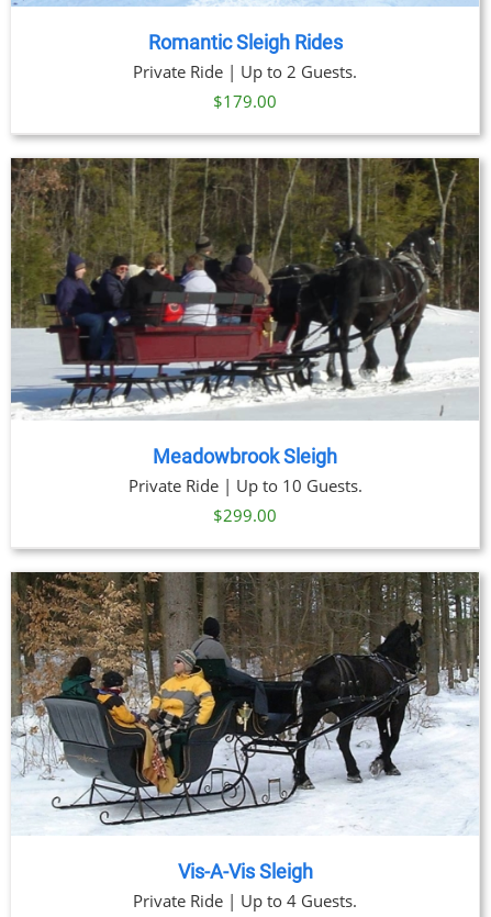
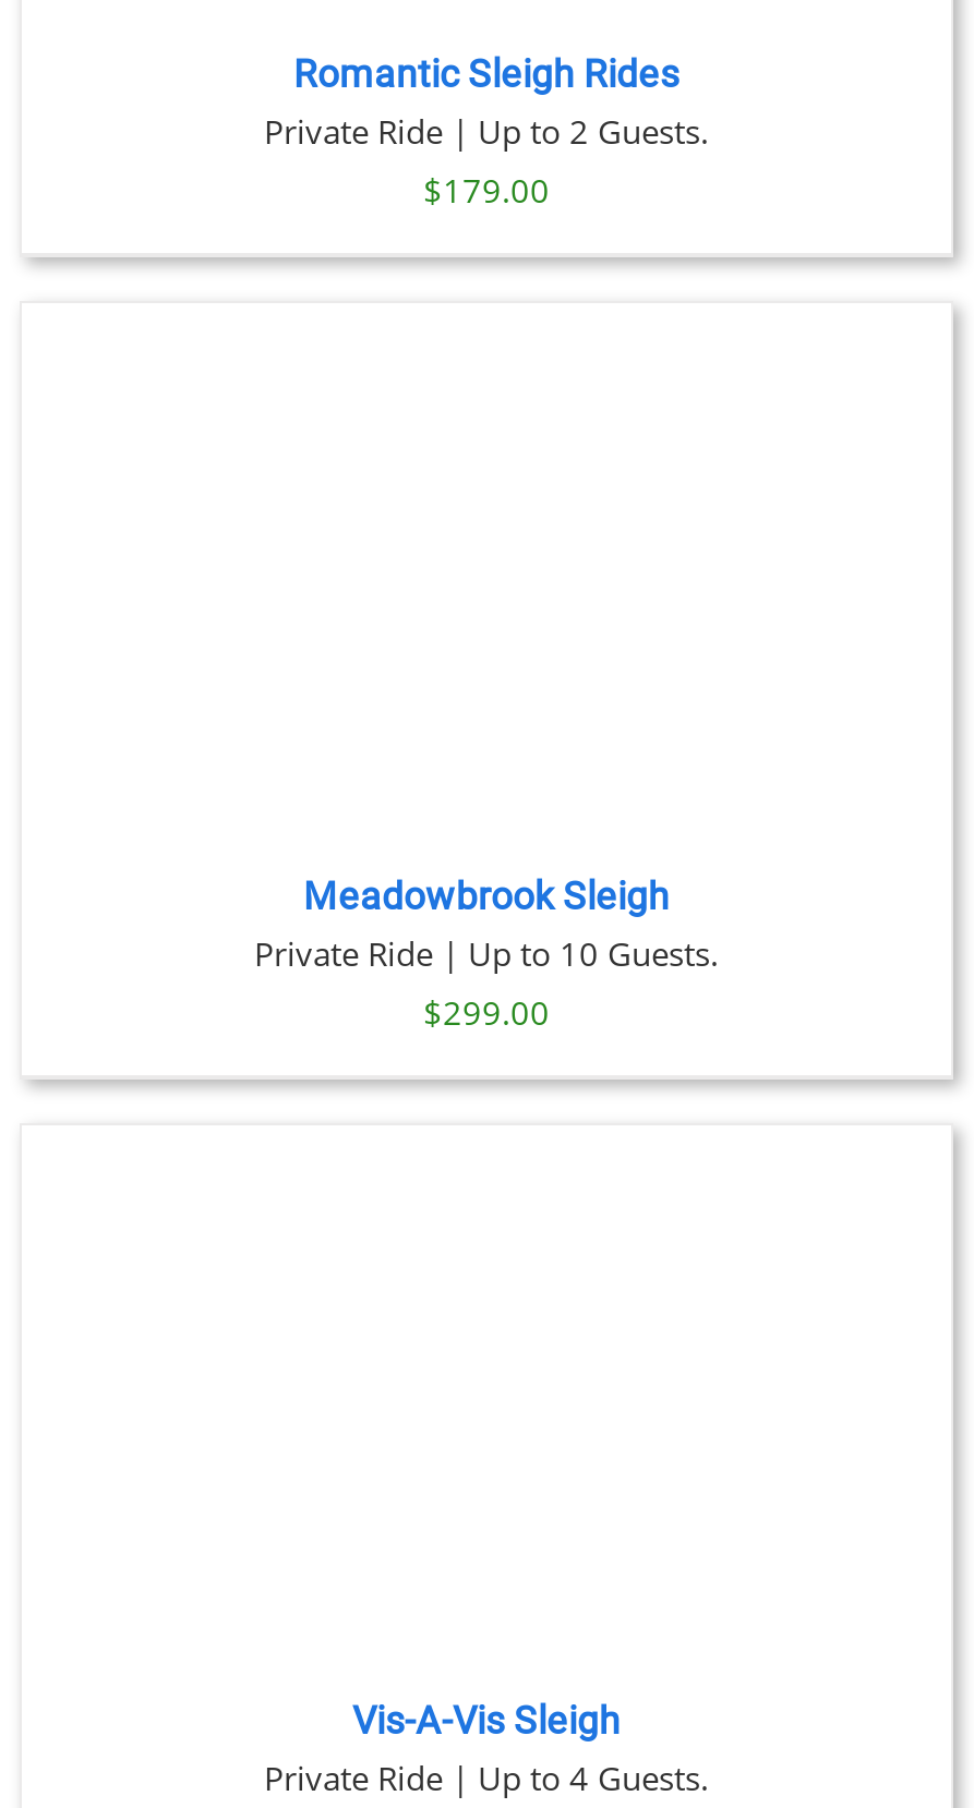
[10,157,480,421] [image] -> none
[10,571,480,835] [image] -> none

